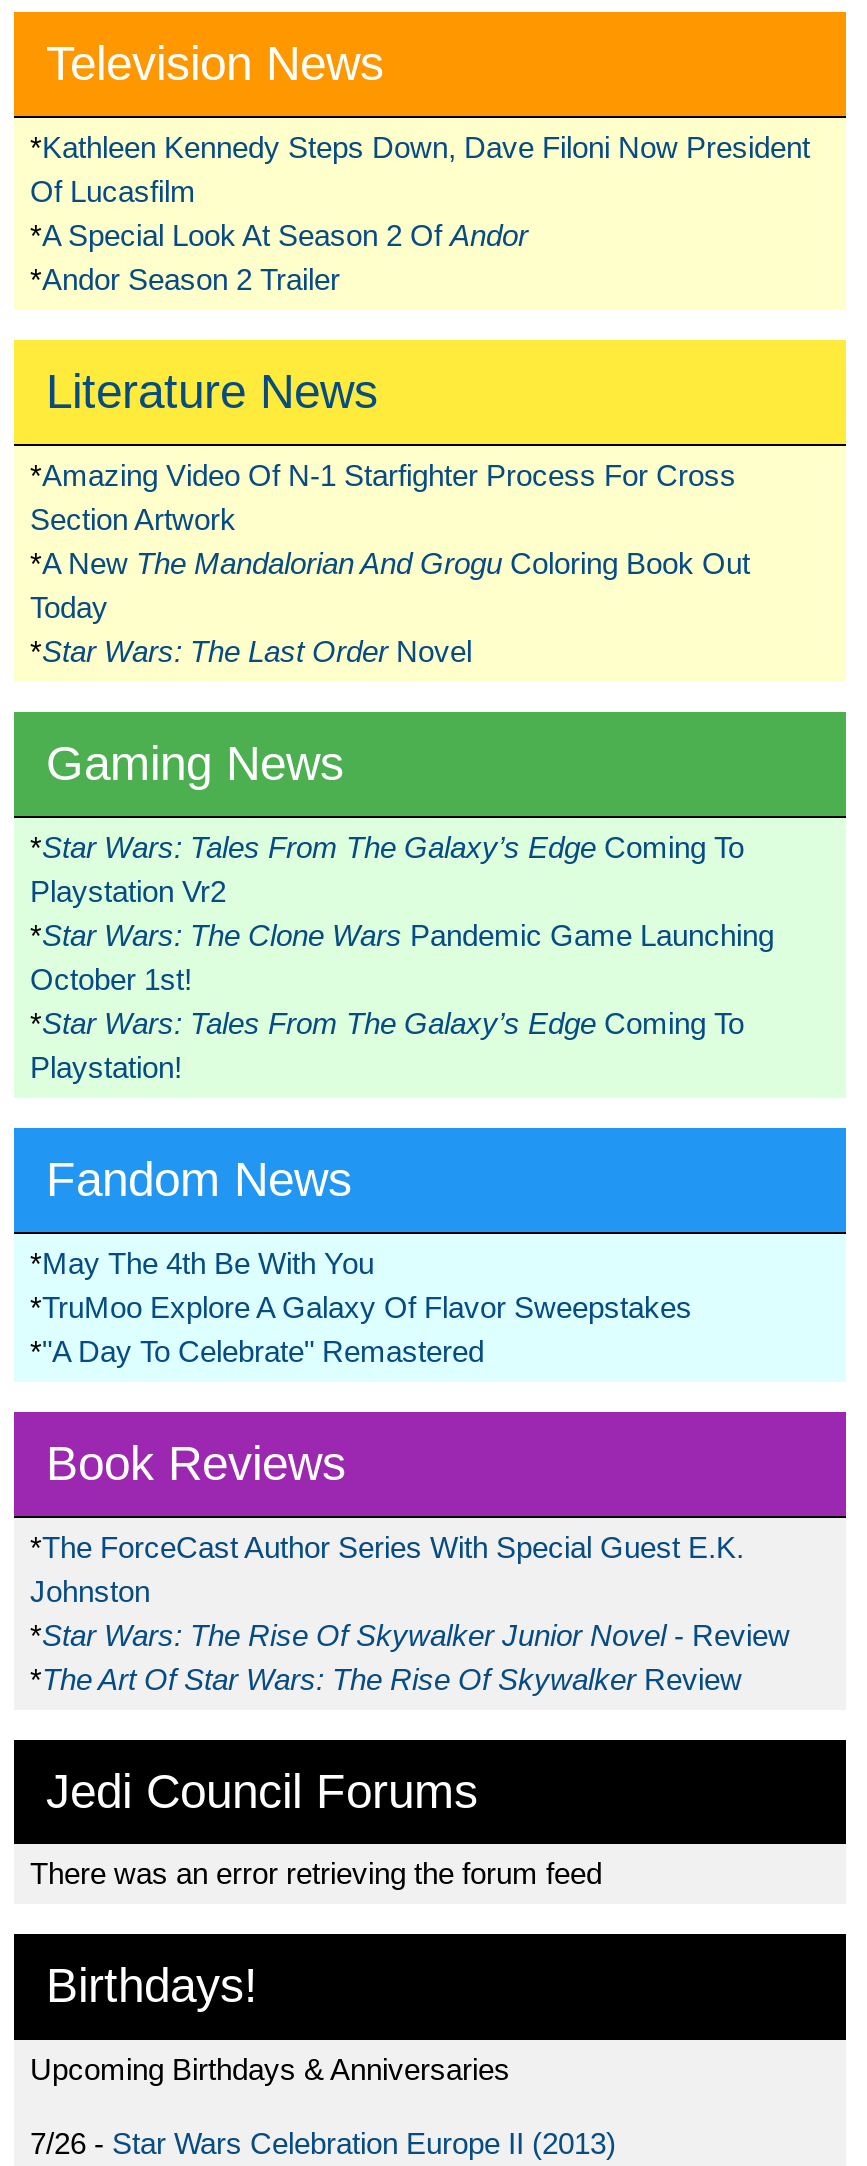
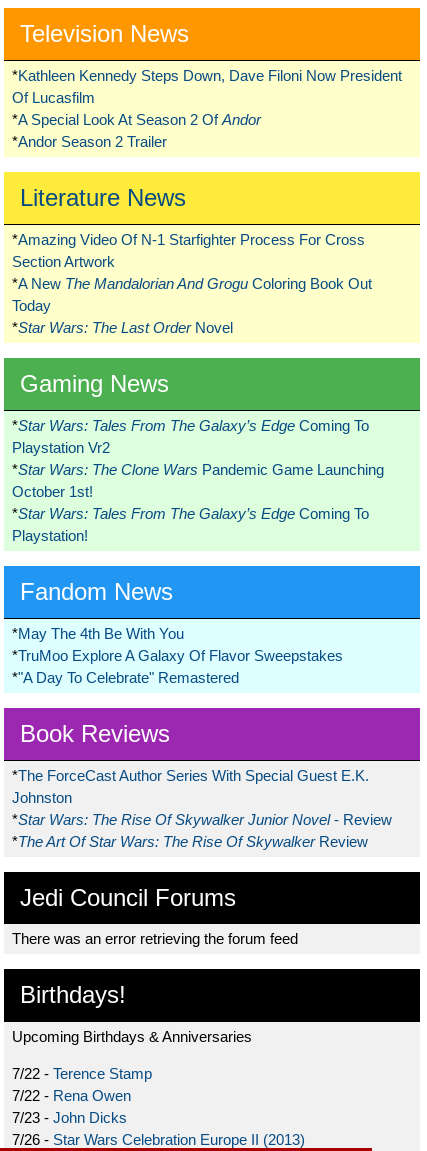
none -> [12,1065,152,1126] 7/22 - Terence Stamp | 7/22 - Rena Owen | 7/23 - John Dicks

